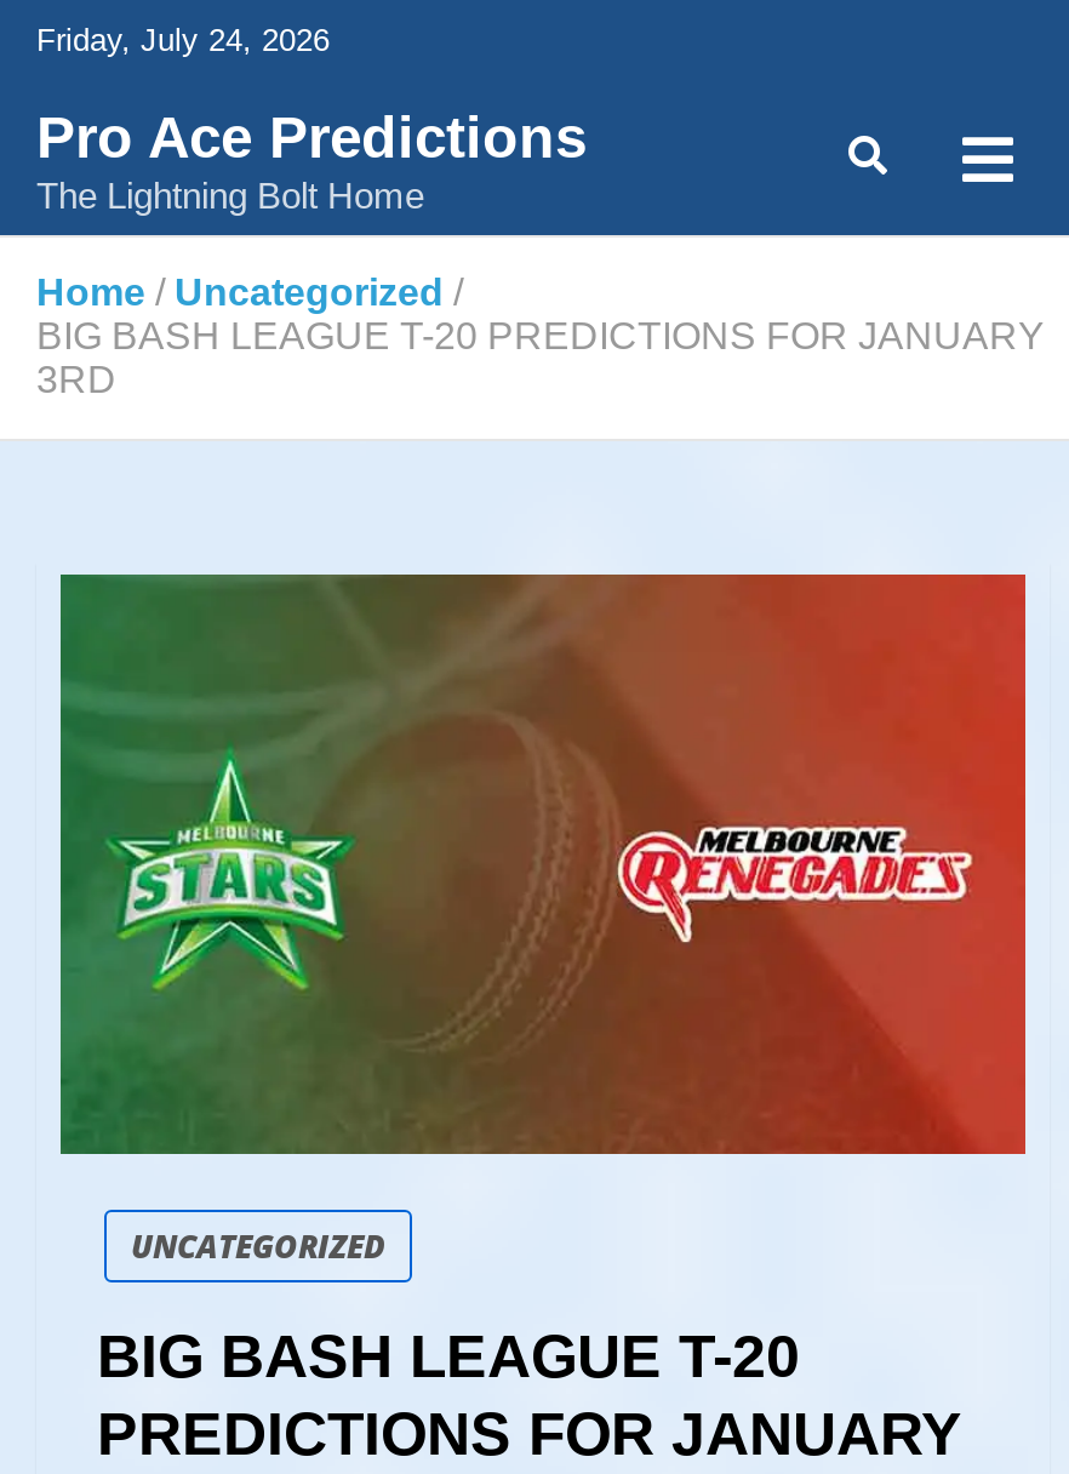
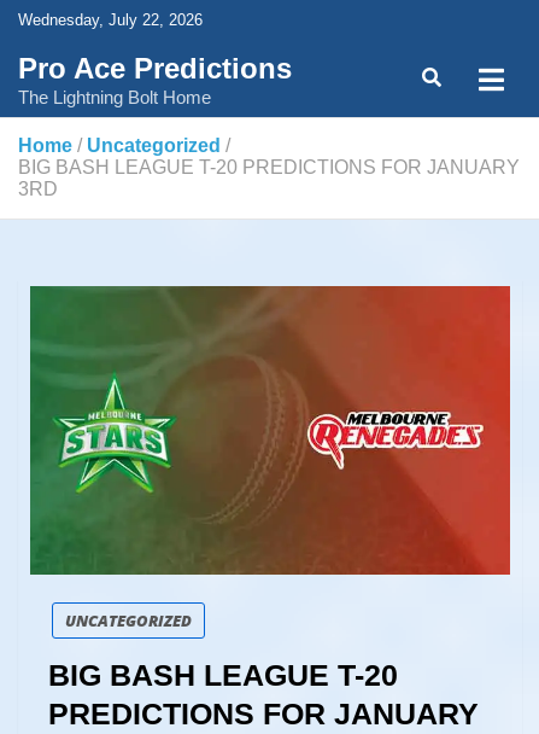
[36,22,330,58] Friday, July 24, 2026 -> [18,11,203,29] Wednesday, July 22, 2026

